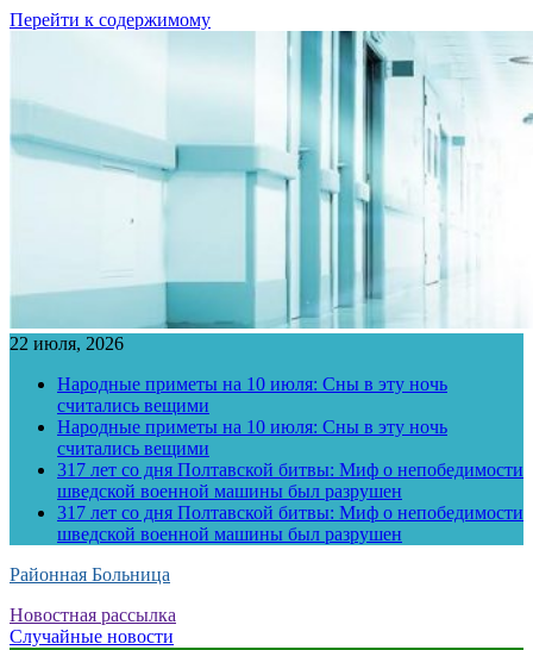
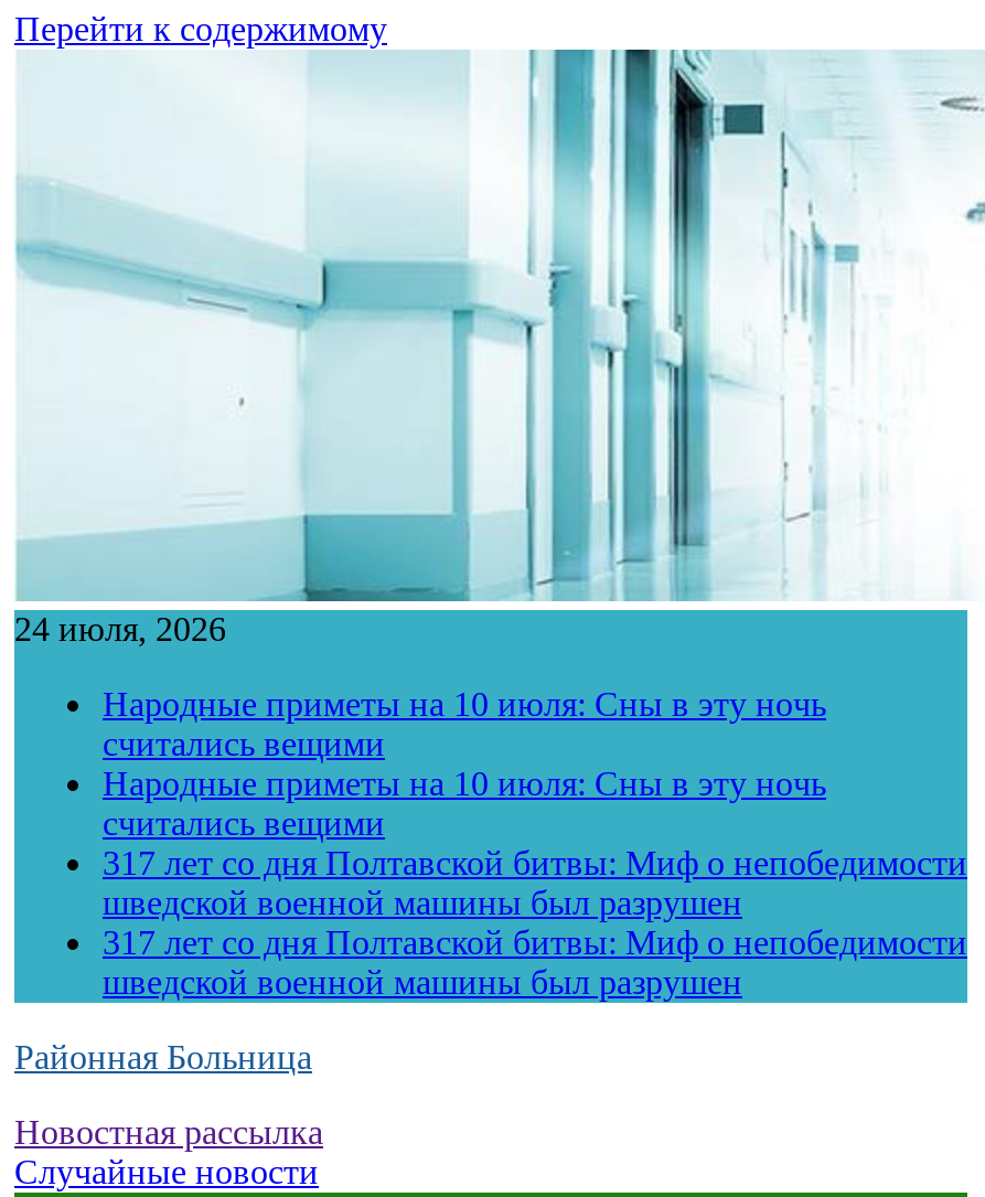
[10,333,124,354] 22 июля, 2026 -> [14,610,226,648] 24 июля, 2026

